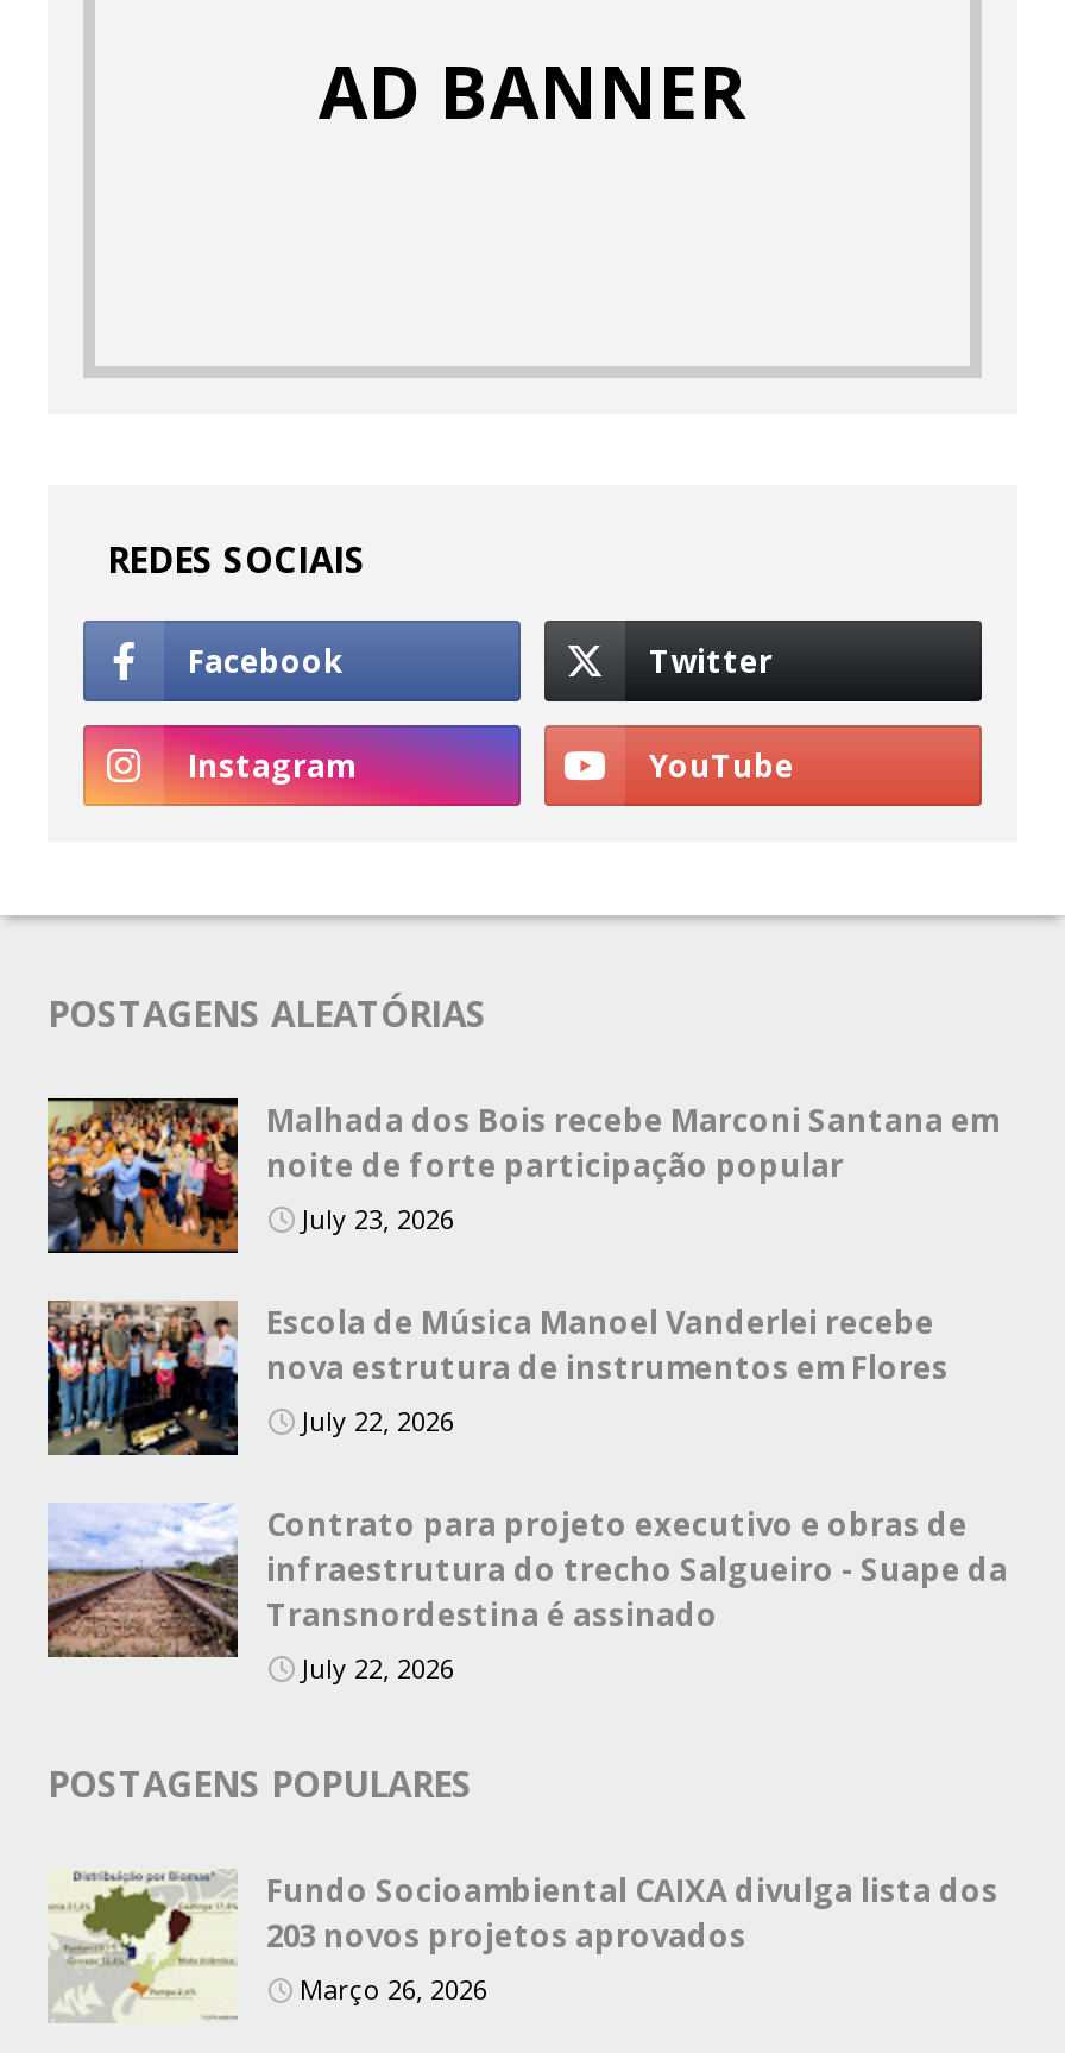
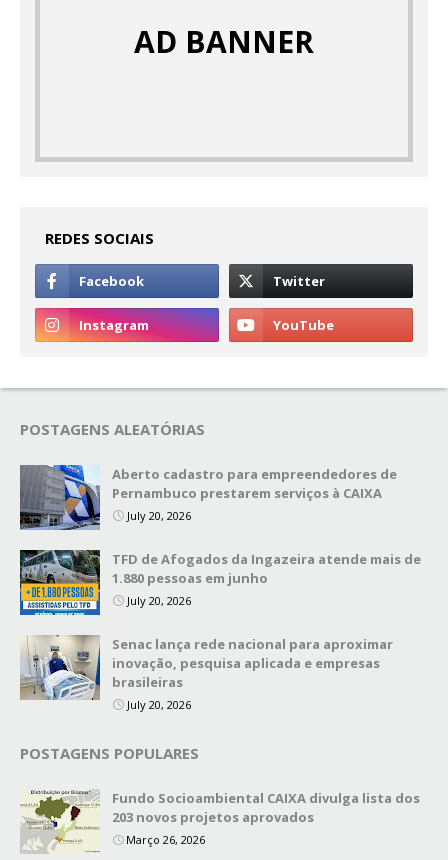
[45,1096,998,1255] [image] | Malhada dos Bois recebe Marconi Santana em | noite de forte participação popular | July 23, 2026 -> [19,464,397,531] [image] | Aberto cadastro para empreendedores de | Pernambuco prestarem serviços à CAIXA | July 20, 2026
[45,1298,949,1457] [image] | Escola de Música Manoel Vanderlei recebe | nova estrutura de instrumentos em Flores | July 22, 2026 -> [19,549,421,616] [image] | TFD de Afogados da Ingazeira atende mais de | 1.880 pessoas em junho | July 20, 2026
[45,1503,1008,1686] [image] | Contrato para projeto executivo e obras de | infraestrutura do trecho Salgueiro - Suape da | Transnordestina é assinado | July 22, 2026 -> [20,634,393,712] [image] | Senac lança rede nacional para aproximar | inovação, pesquisa aplicada e empresas | brasileiras | July 20, 2026

